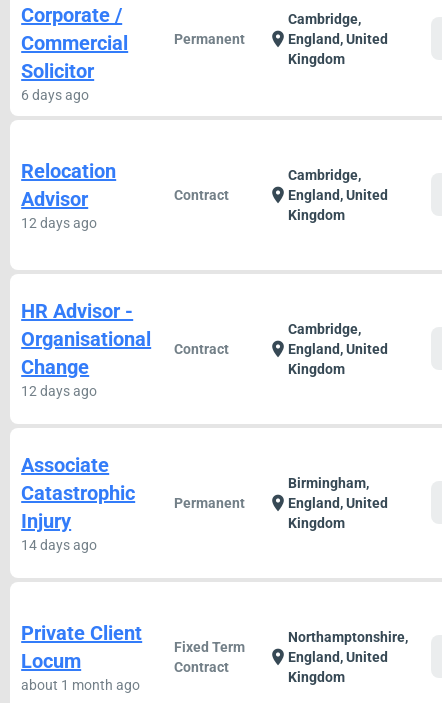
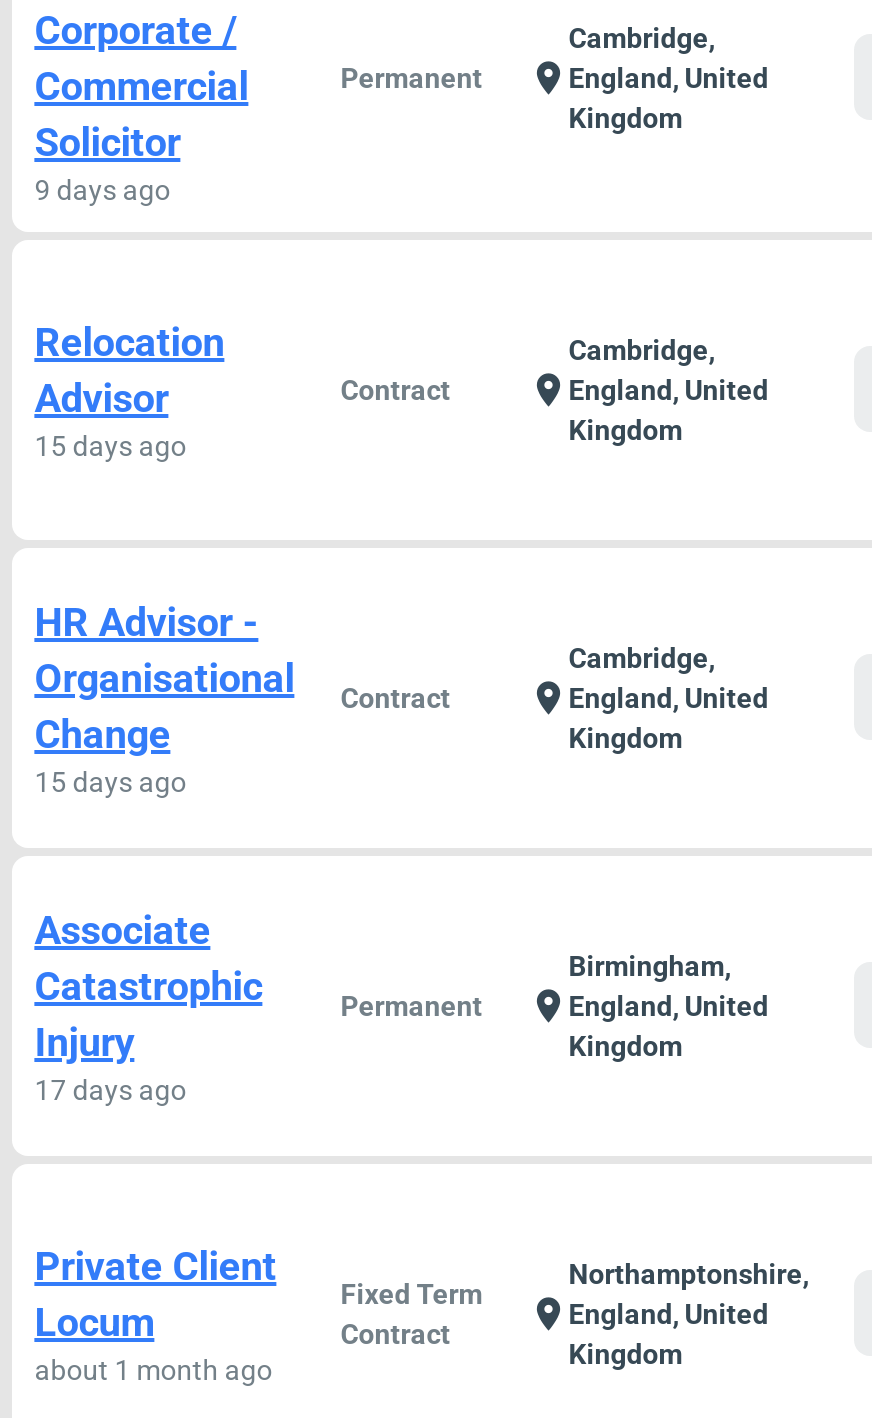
[21,87,89,103] 6 days ago -> [34,174,170,206] 9 days ago
[21,215,97,231] 12 days ago -> [34,430,186,462] 15 days ago
[21,383,97,399] 12 days ago -> [34,766,186,798] 15 days ago
[21,537,97,553] 14 days ago -> [34,1074,186,1106] 17 days ago

